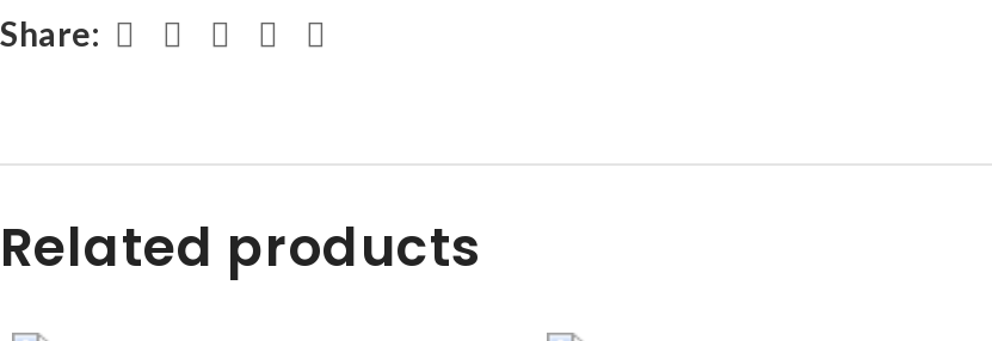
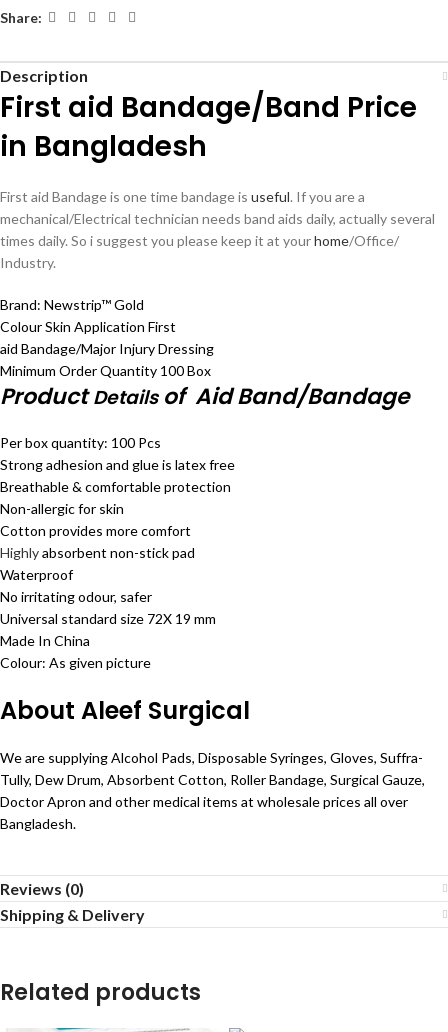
none -> [0,66,435,924] Description | First aid Bandage/Band Price | in Bangladesh | First aid Bandage is one time bandage is useful. If you are a | mechanical/Electrical technician needs band aids daily, actually several | times daily. So i suggest you please keep it at your home/Office/ | Industry. | Brand: Newstrip™ Gold | Colour Skin Application First | aid Bandage/Major Injury Dressing | Minimum Order Quantity 100 Box | ProductDetails of Aid Band/Bandage | Per box quantity: 100 Pcs | Strong adhesion and glue is latex free | Breathable & comfortable protection | Non-allergic for skin | Cotton provides more comfort | Highly absorbent non-stick pad | Waterproof | No irritating odour, safer | Universal standard size 72X 19 mm | Made In China | Colour: As given picture | About Aleef Surgical | We are supplying Alcohol Pads, Disposable Syringes, Gloves, Suffra- | Tully, Dew Drum, Absorbent Cotton, Roller Bandage, Surgical Gauze, | Doctor Apron and other medical items at wholesale prices all over | Bangladesh. | Reviews (0) | Shipping & Delivery

